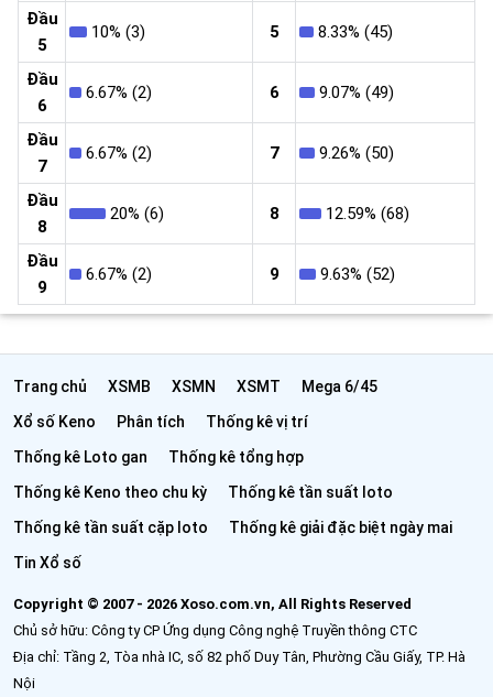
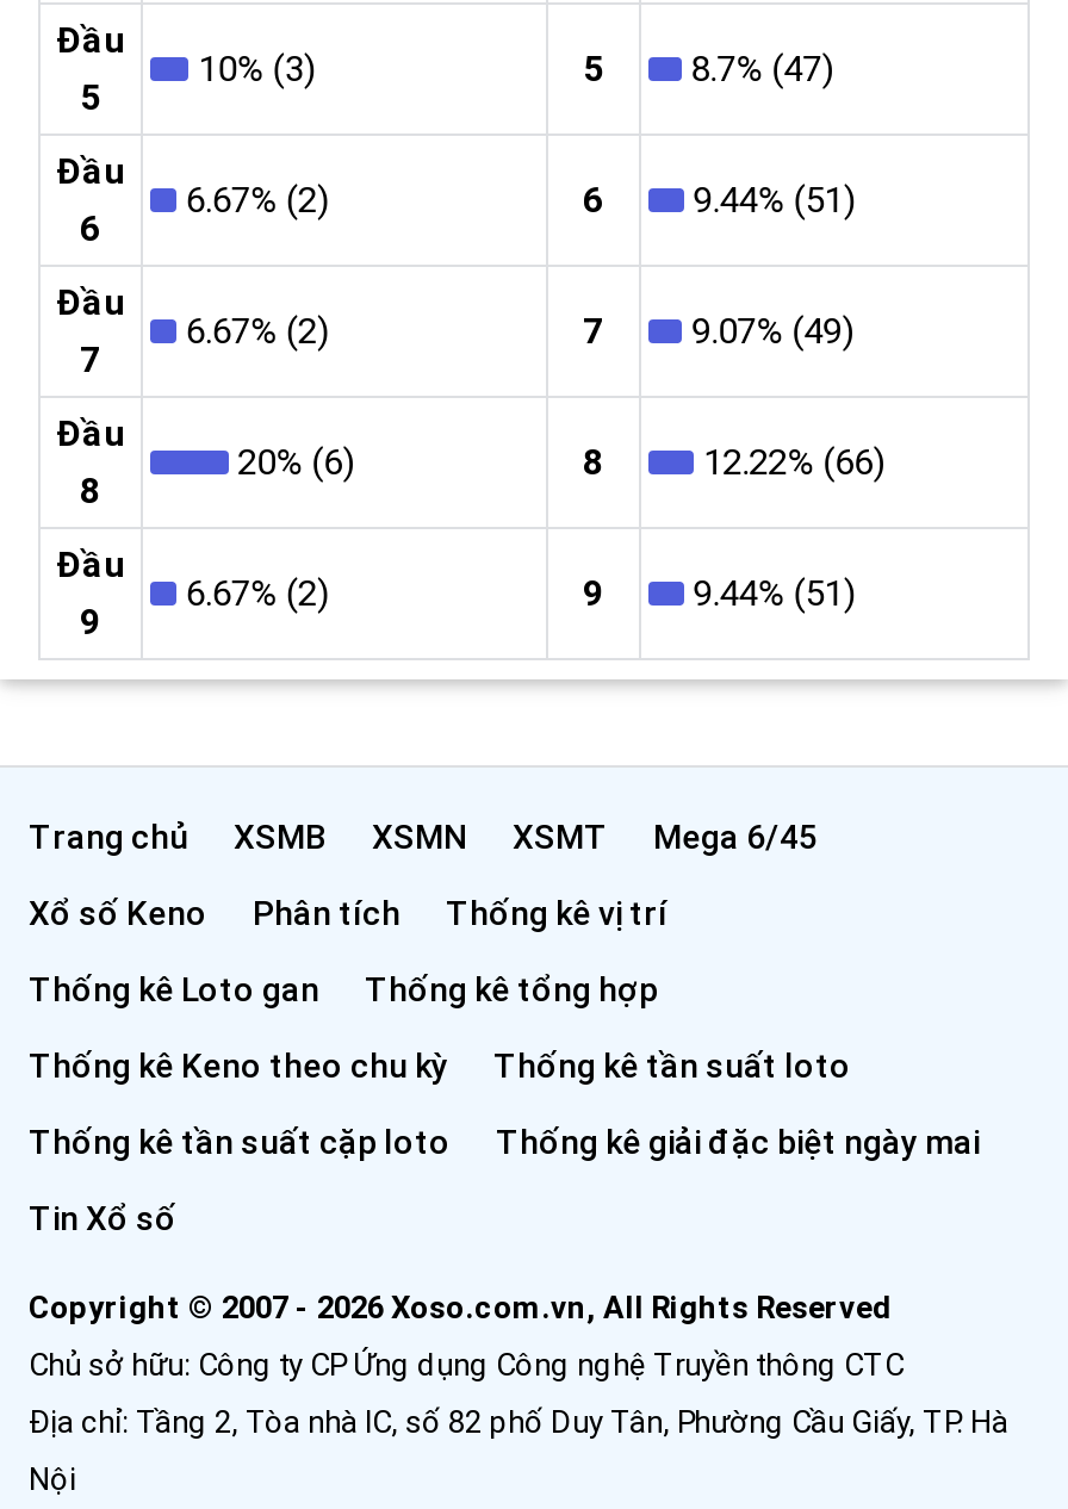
[269,22,393,42] 5 8.33% (45) -> [583,48,833,91] 5 8.7% (47)
[269,83,394,102] 6 9.07% (49) -> [583,179,855,222] 6 9.44% (51)
[269,143,394,163] 7 9.26% (50) -> [583,310,854,353] 7 9.07% (49)
[321,204,409,224] 12.59% (68) -> [694,441,885,484] 12.22% (66)
[269,264,395,284] 9 9.63% (52) -> [583,572,855,615] 9 9.44% (51)

